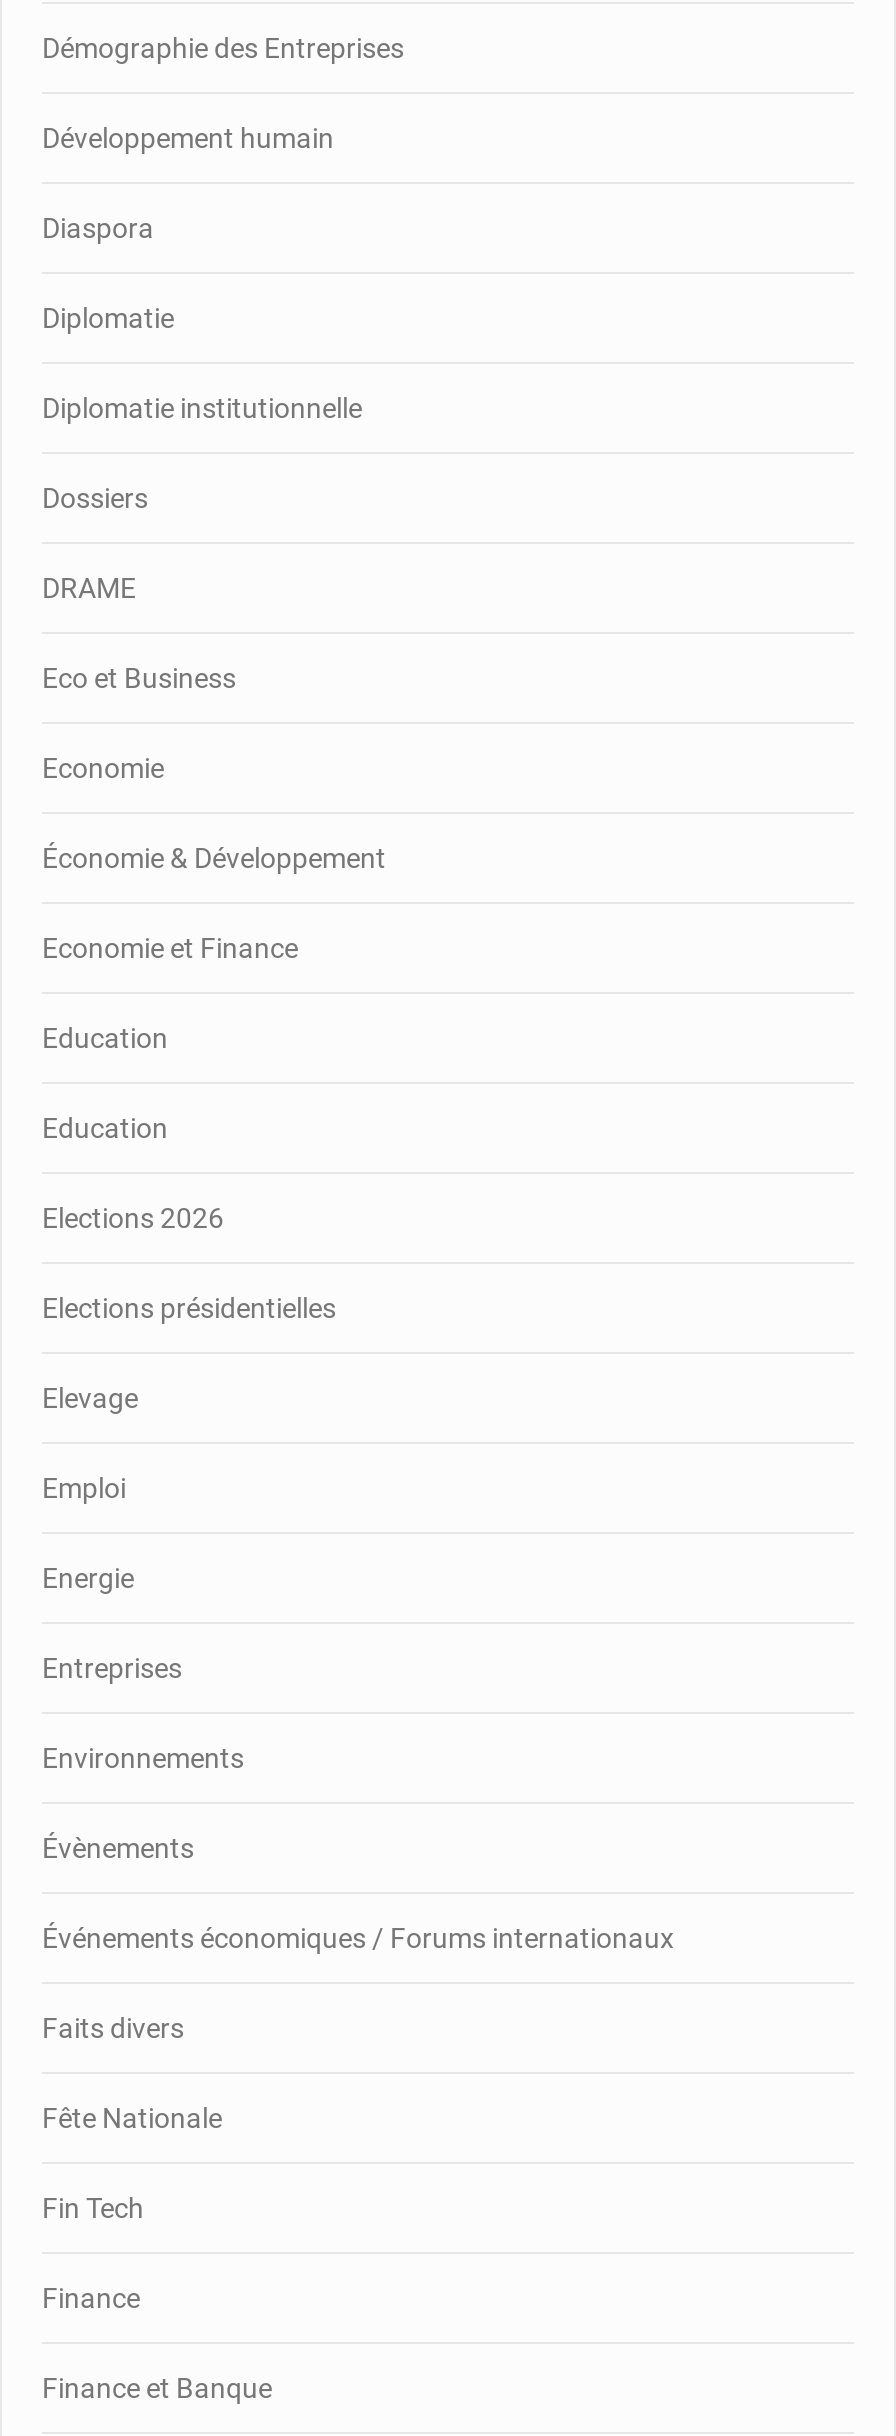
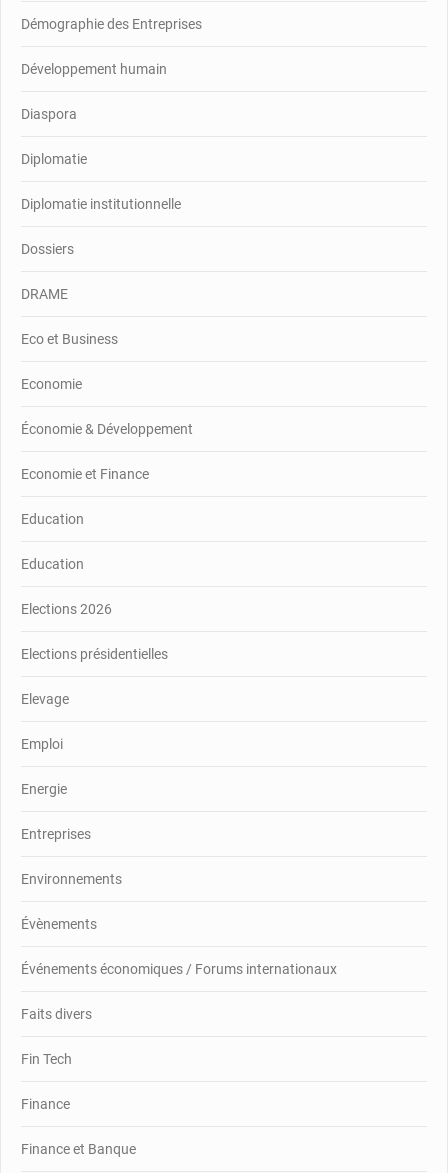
[42,2102,222,2134] Fête Nationale -> none

